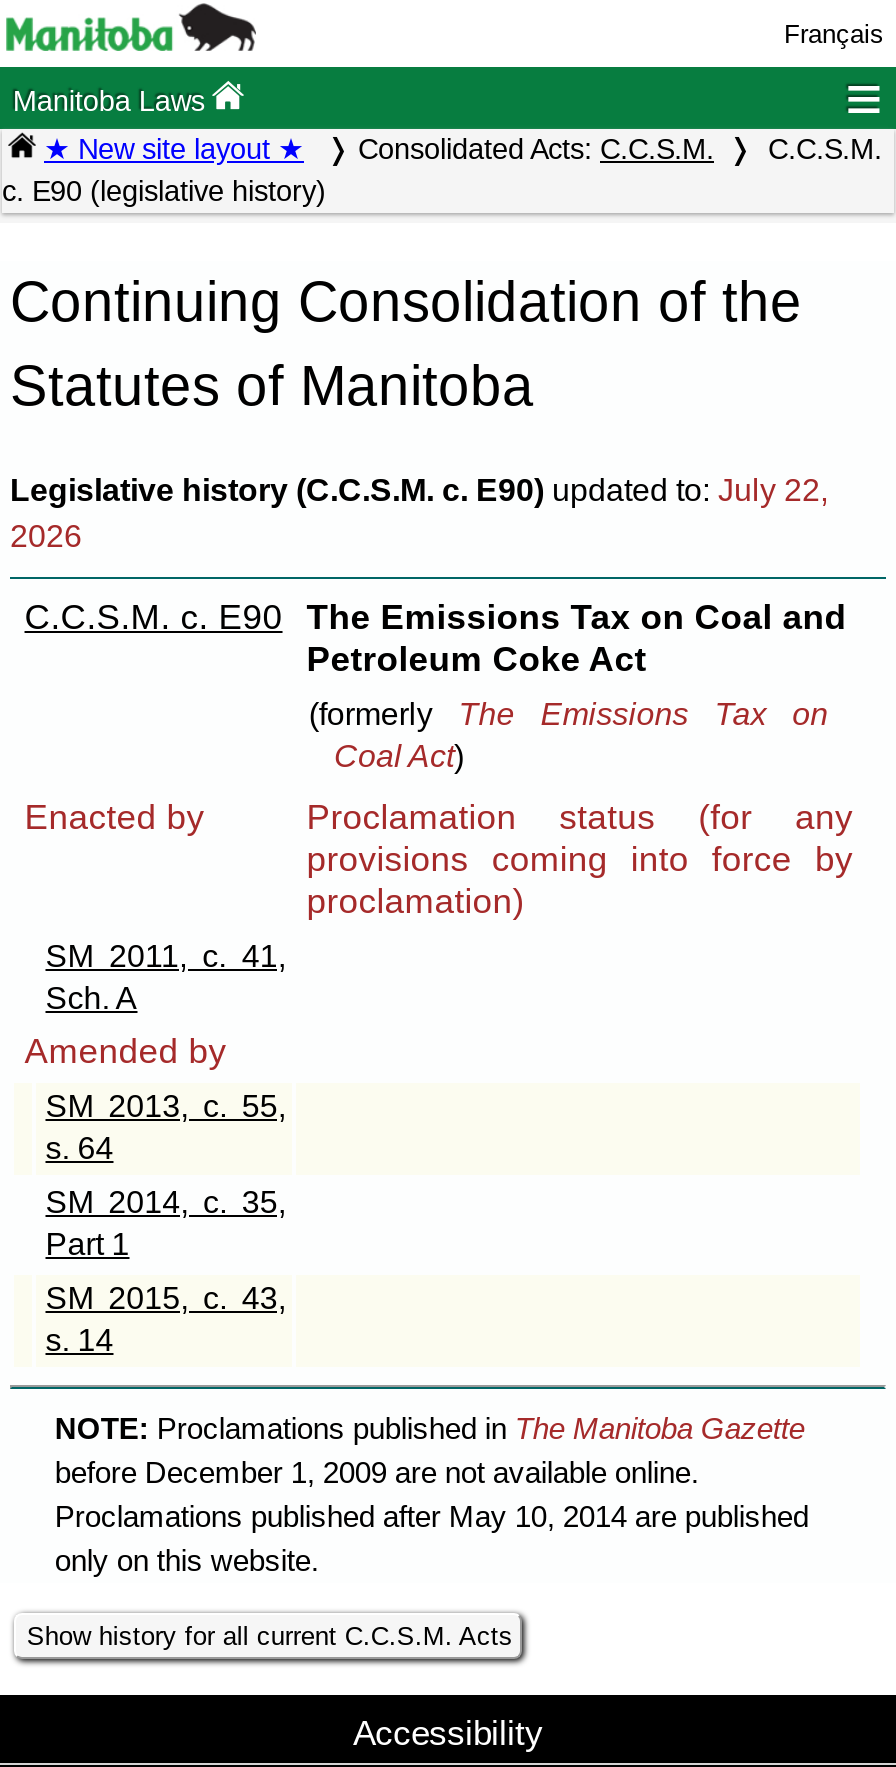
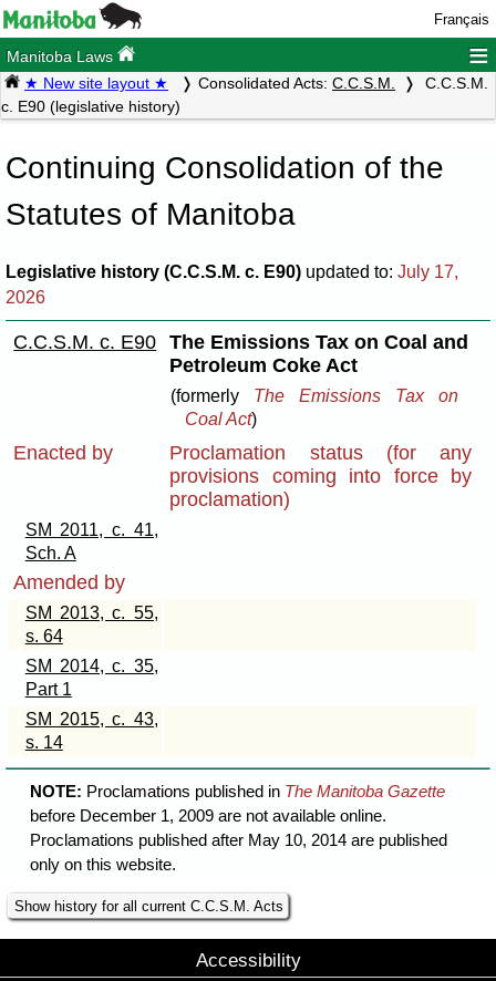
[10,473,828,507] Legislative history (C.C.S.M. c. E90) updated to: July 22, -> [6,262,458,281] Legislative history (C.C.S.M. c. E90) updated to: July 17,

